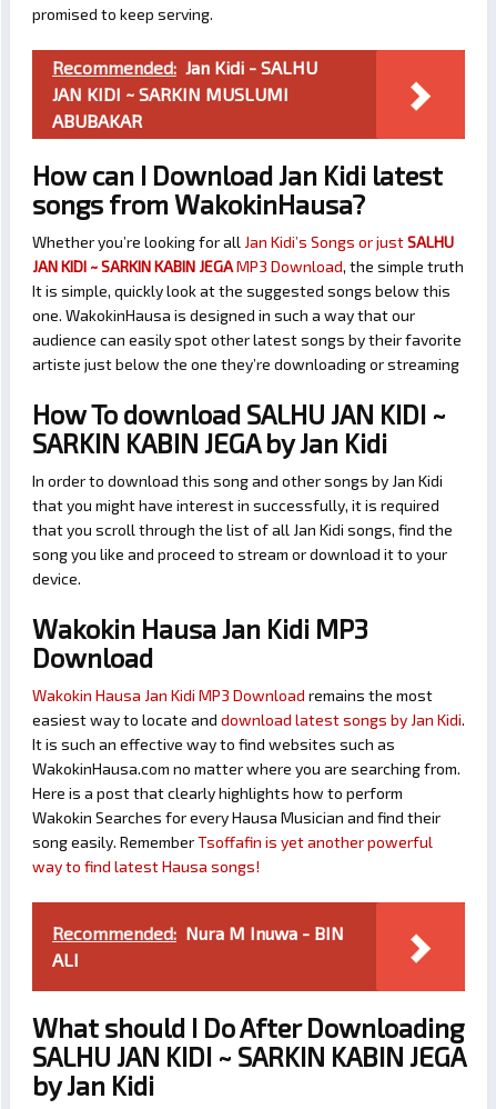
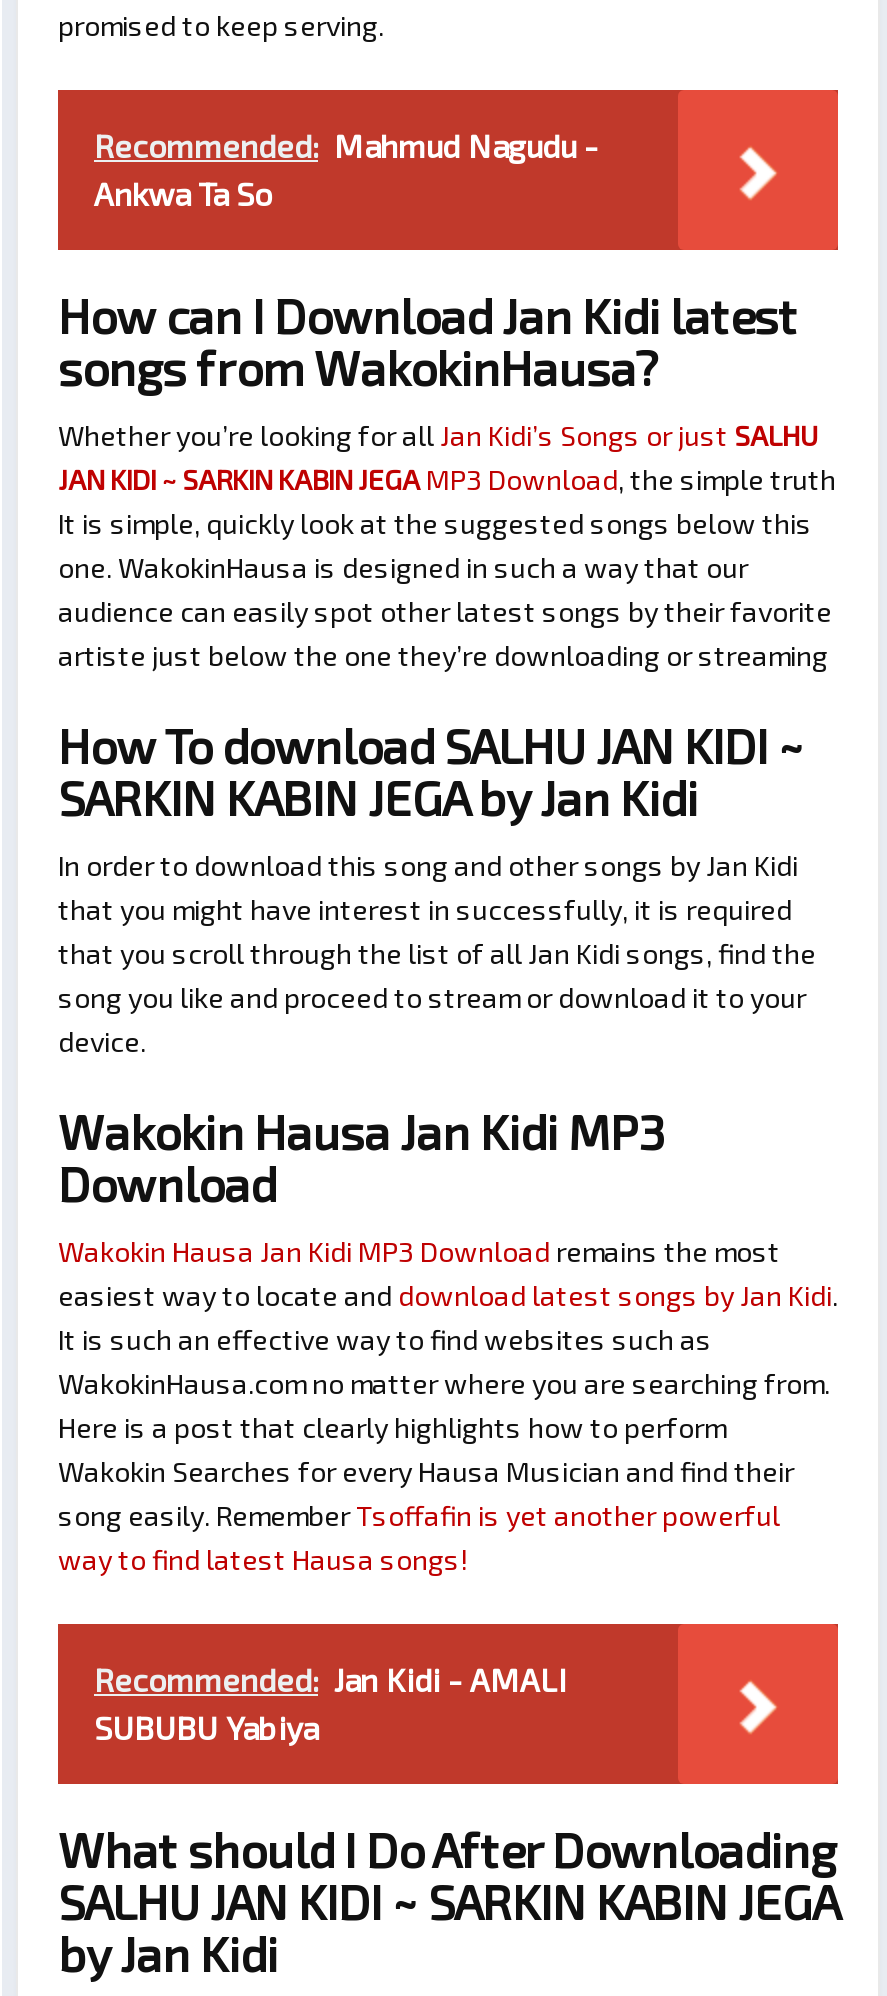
[52,56,317,131] Recommended: Jan Kidi - SALHU | JAN KIDI ~ SARKIN MUSLUMI | ABUBAKAR -> [94,125,598,211] Recommended: Mahmud Nagudu - | Ankwa Ta So
[52,922,344,970] Recommended: Nura M Inuwa - BIN | ALI -> [94,1659,568,1745] Recommended: Jan Kidi - AMALI | SUBUBU Yabiya

